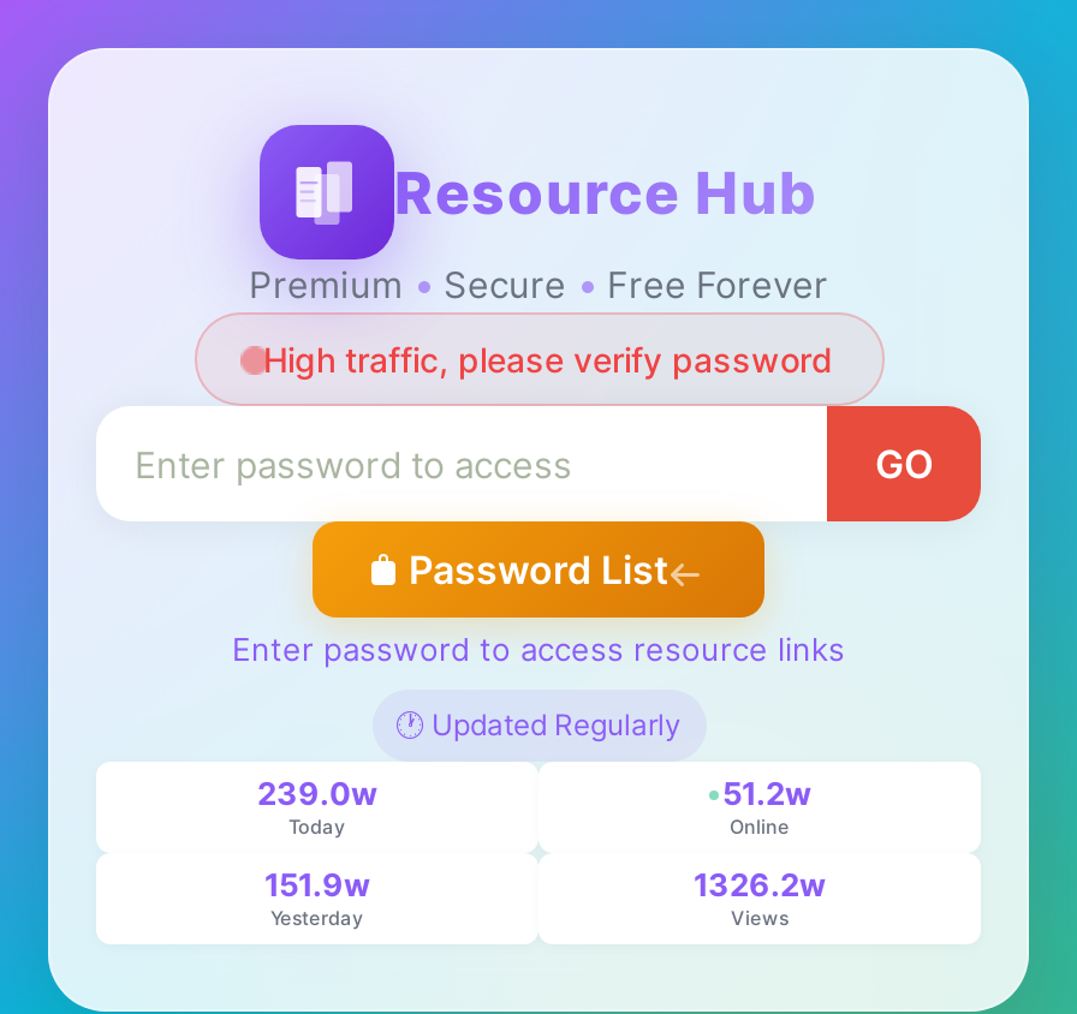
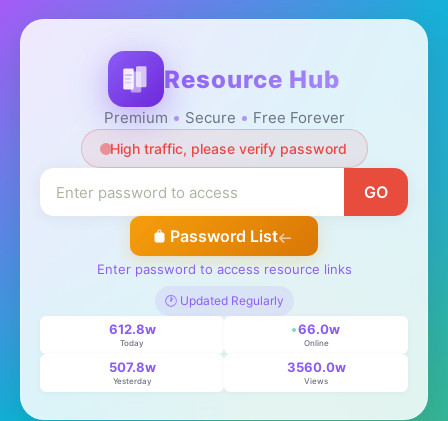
[257,774,377,812] 239.0w -> [108,321,155,337] 612.8w
[722,774,811,812] 51.2w -> [298,321,340,337] 66.0w
[264,865,370,903] 151.9w -> [108,359,155,375] 507.8w
[694,865,826,903] 1326.2w -> [286,359,345,375] 3560.0w

